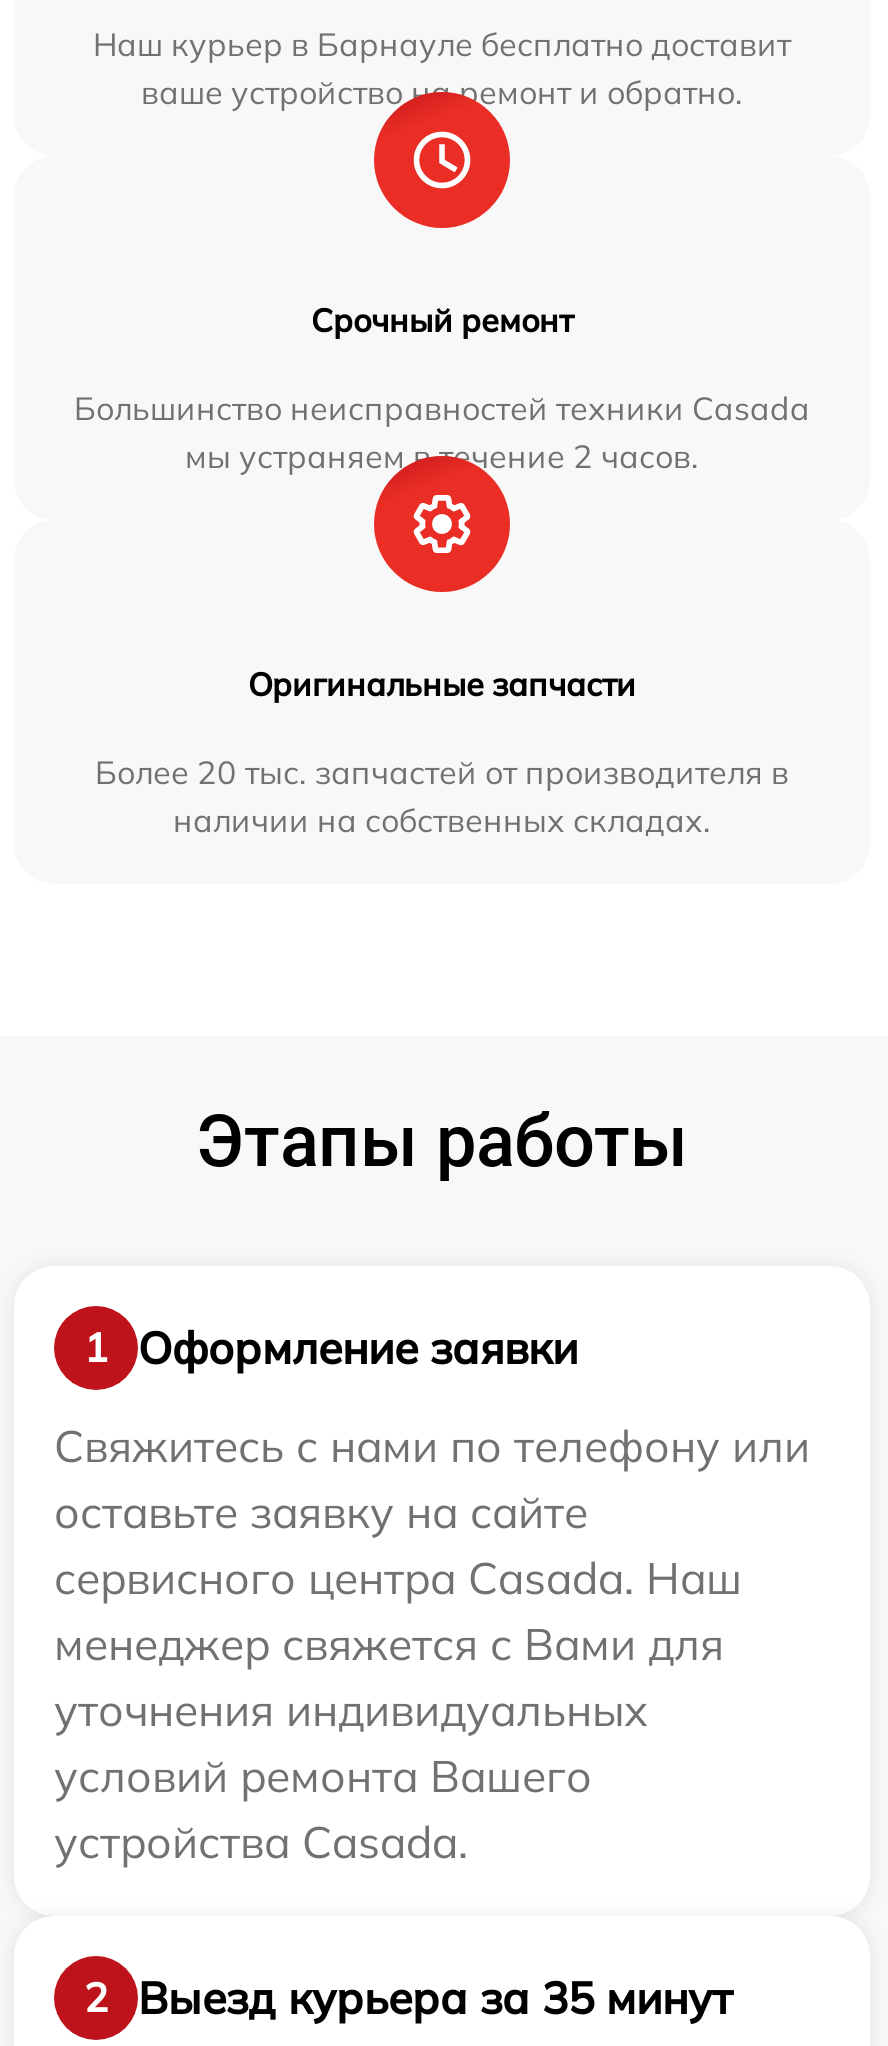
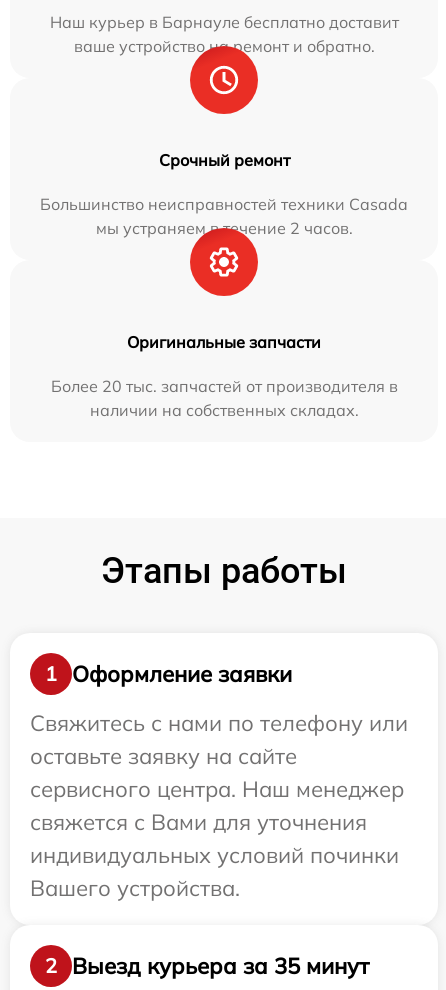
[54,1550,742,1870] сервисного центра Casada. Наш | менеджер свяжется с Вами для | уточнения индивидуальных | условий ремонта Вашего | устройства Casada. -> [30,775,404,902] сервисного центра. Наш менеджер | свяжется с Вами для уточнения | индивидуальных условий починки | Вашего устройства.

